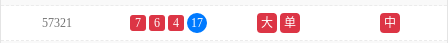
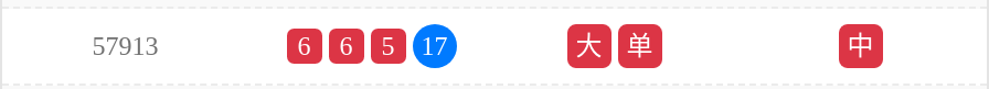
[42,16,141,30] 57321 | 7 -> [92,31,159,62] 57913
[173,16,179,30] 4 -> [340,31,395,62] 6 | 5

